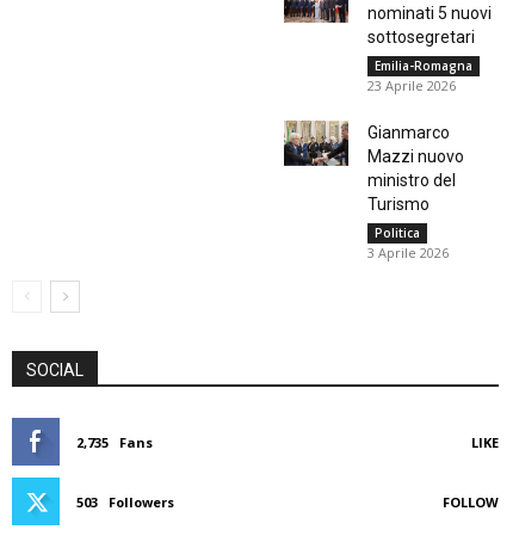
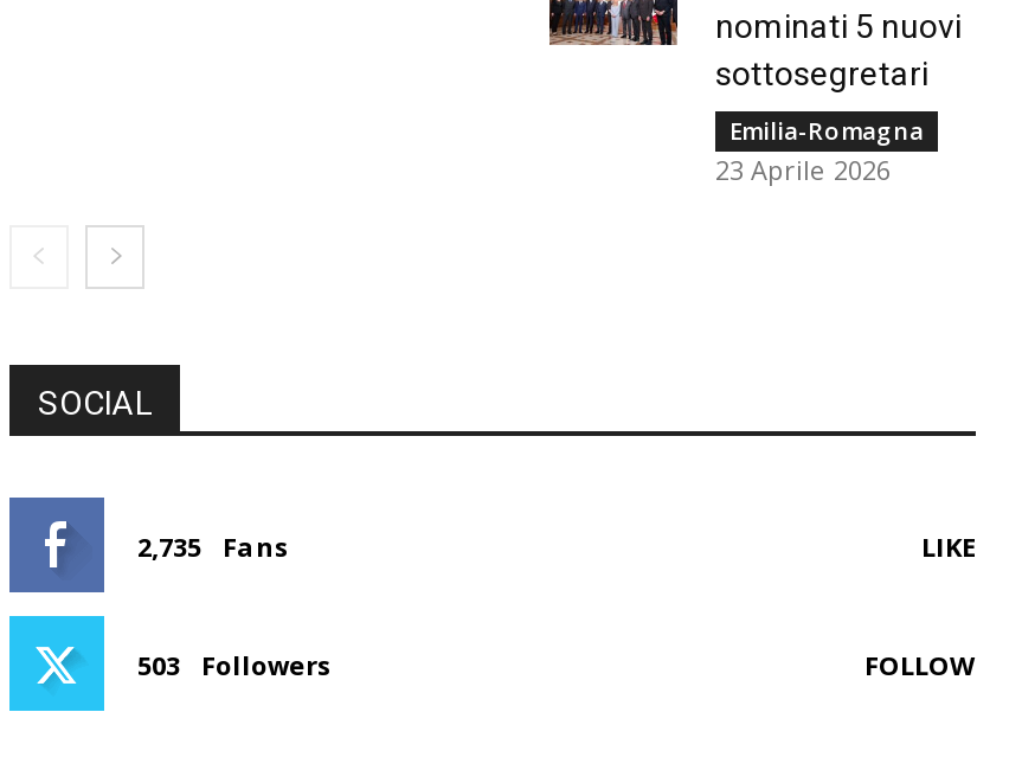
[284,119,464,262] [image] | Gianmarco | Mazzi nuovo | ministro del | Turismo | Politica | 3 Aprile 2026 -> none

